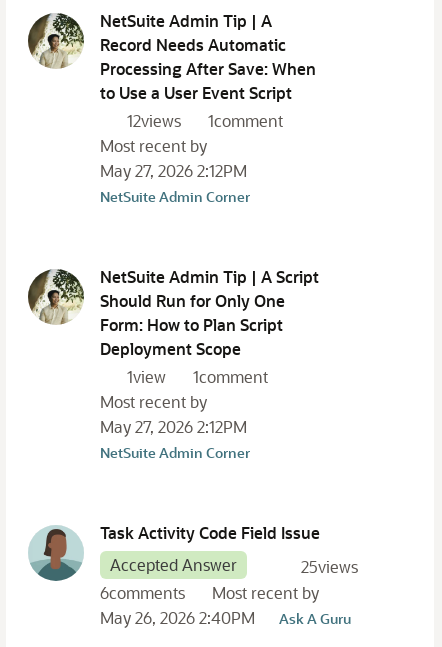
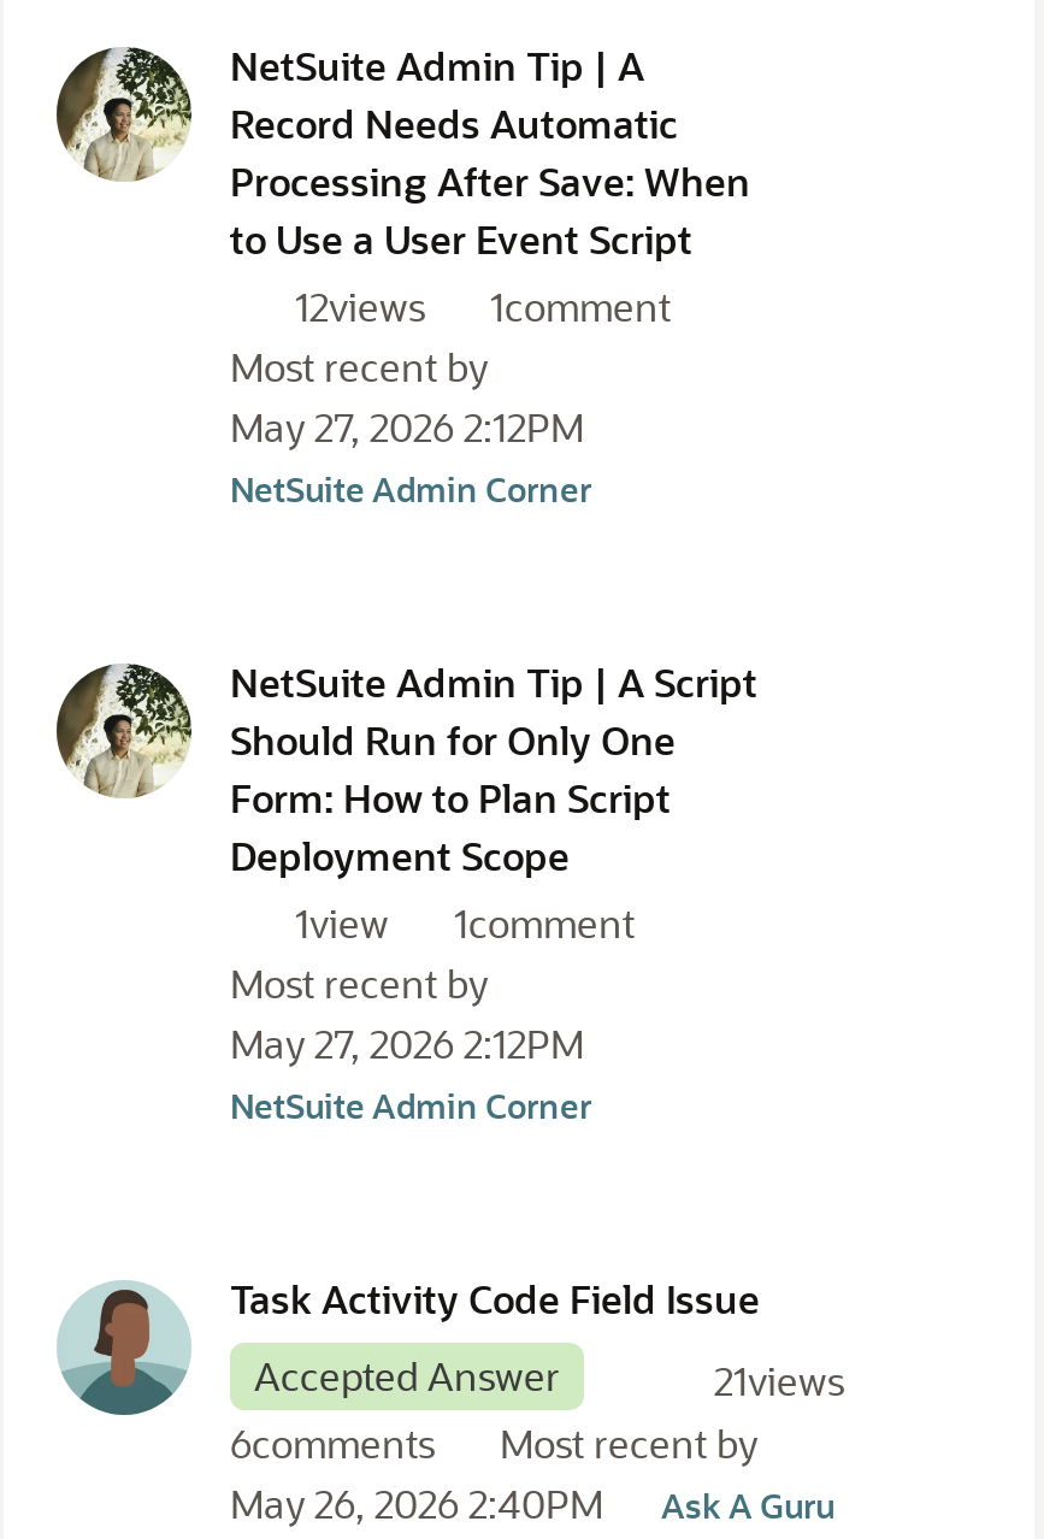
[301,556,358,577] 25views -> [714,1355,844,1406] 21views

